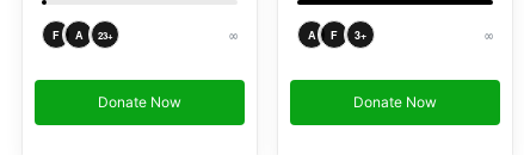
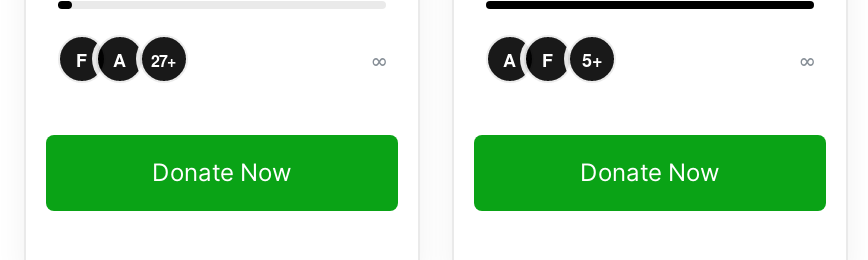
[53,28,113,43] F A 23+ -> [76,46,177,72] F A 27+
[307,28,366,43] A F 3+ -> [503,46,602,72] A F 5+

